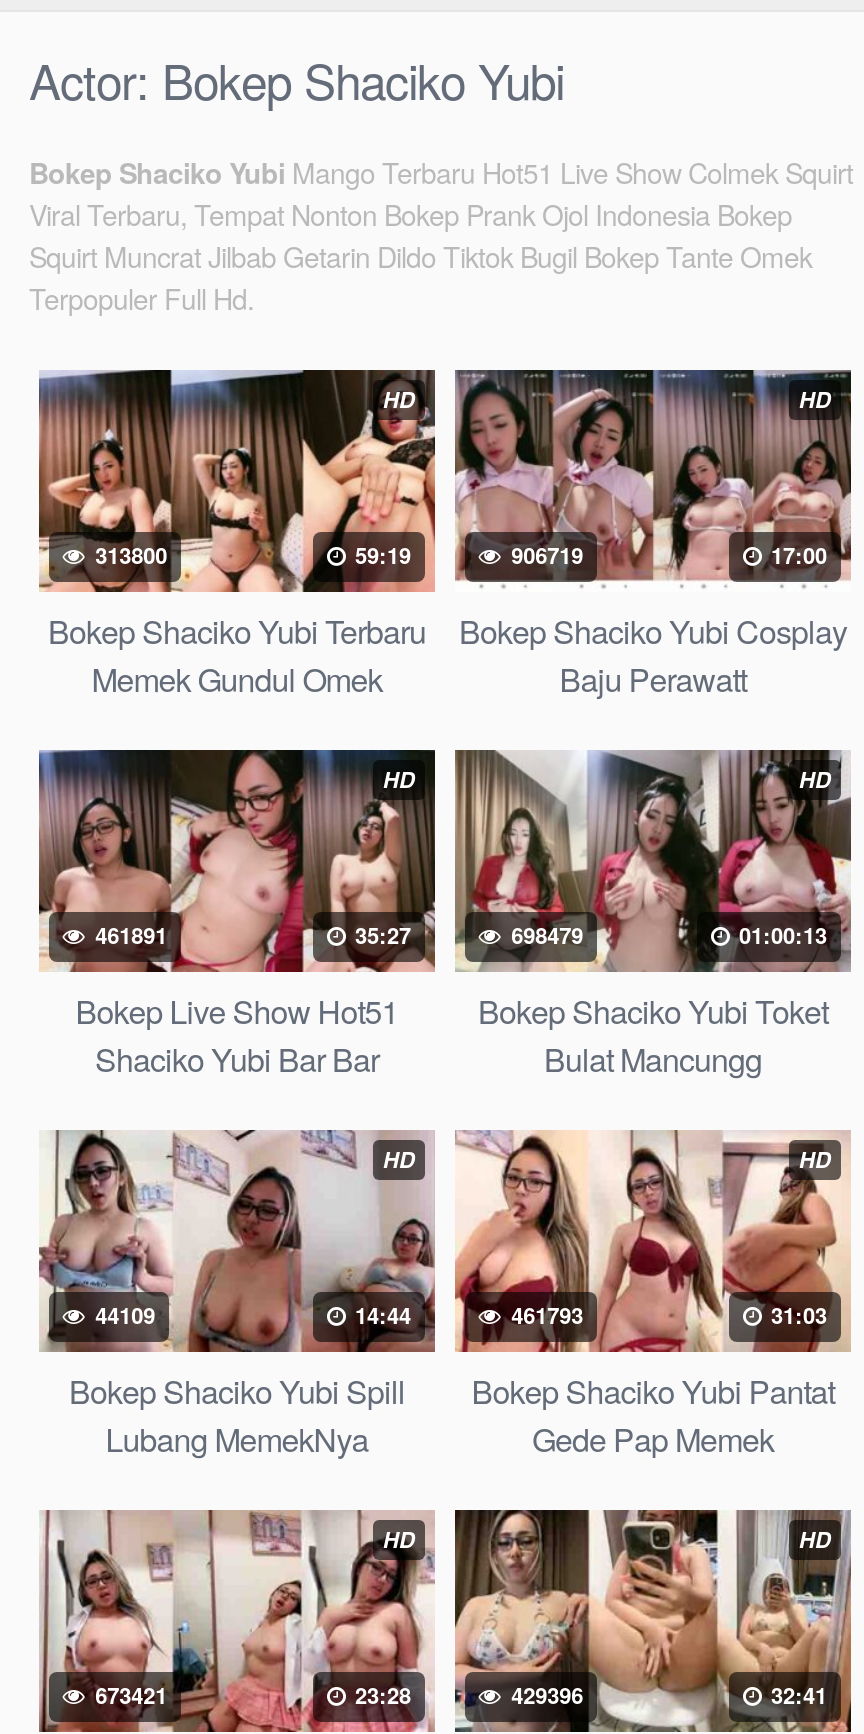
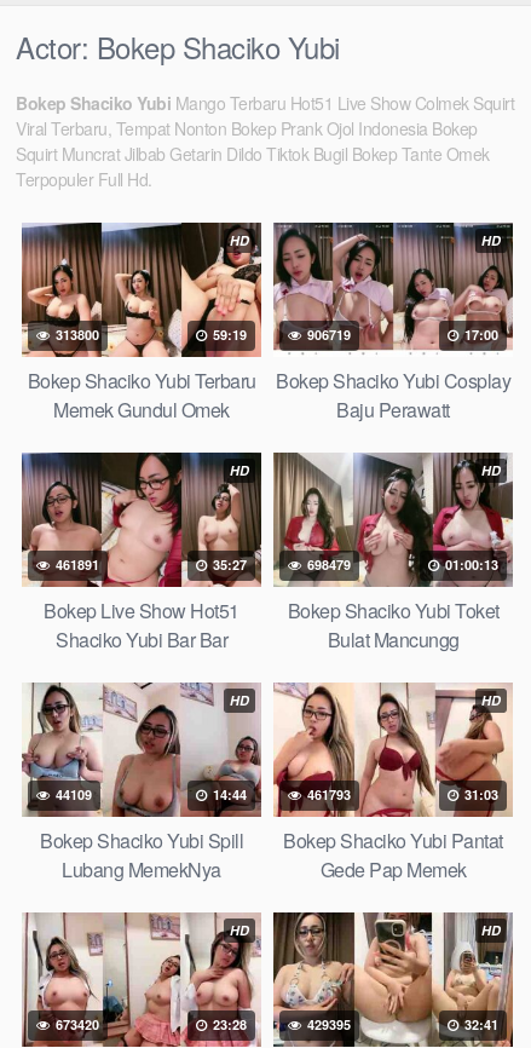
[89,1680,167,1710] 673421 -> [52,1015,99,1033] 673420
[505,1680,583,1710] 429396 -> [304,1015,351,1033] 429395

